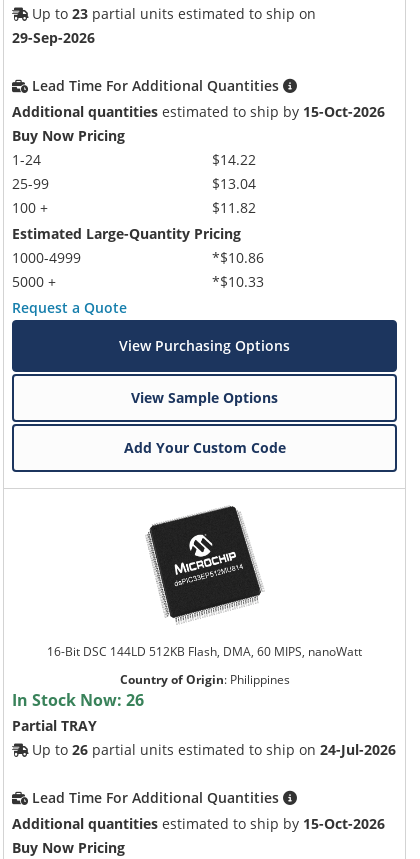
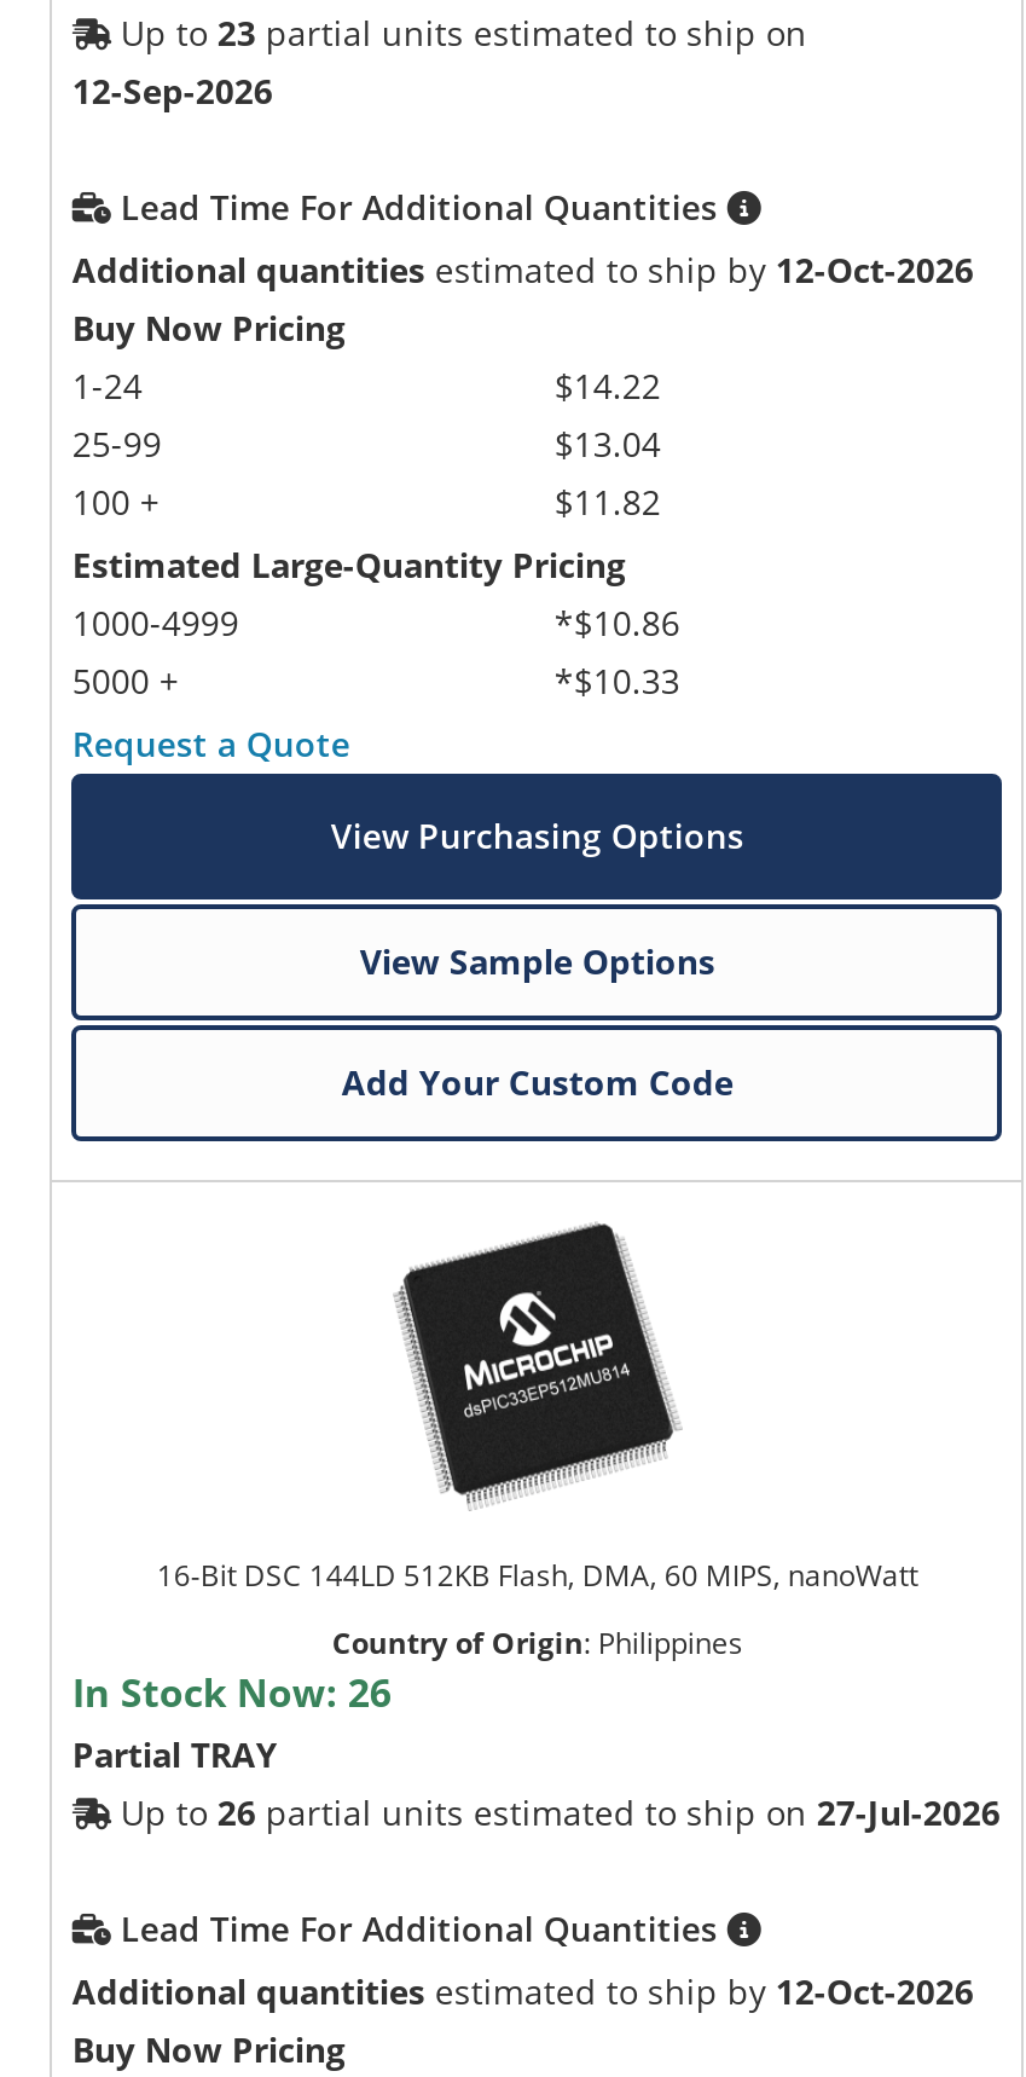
[12,28,95,47] 29-Sep-2026 -> [72,67,273,113] 12-Sep-2026
[12,102,385,121] Additional quantities estimated to ship by 15-Oct-2026 -> [72,246,974,292] Additional quantities estimated to ship by 12-Oct-2026
[32,740,396,759] Up to 26 partial units estimated to ship on 24-Jul-2026 -> [121,1789,1000,1834] Up to 26 partial units estimated to ship on 27-Jul-2026
[12,814,385,833] Additional quantities estimated to ship by 15-Oct-2026 -> [72,1967,974,2013] Additional quantities estimated to ship by 12-Oct-2026

